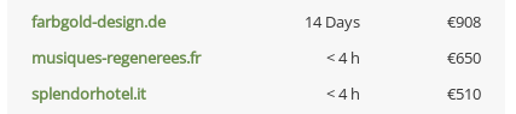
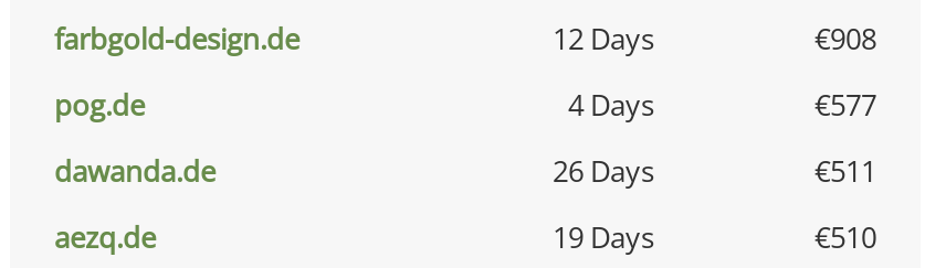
[304,11,360,32] 14 Days -> [553,19,654,58] 12 Days
[31,47,481,104] musiques-regenerees.fr | < 4 h | €650 | splendorhotel.it | < 4 h -> [54,85,876,257] pog.de | 4 Days | €577 | dawanda.de | 26 Days | €511 | aezq.de | 19 Days

